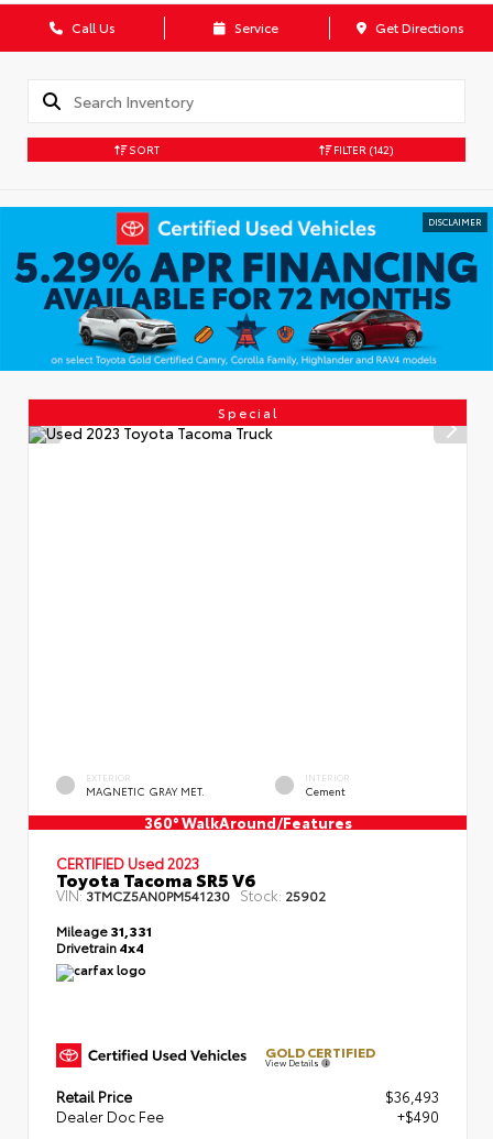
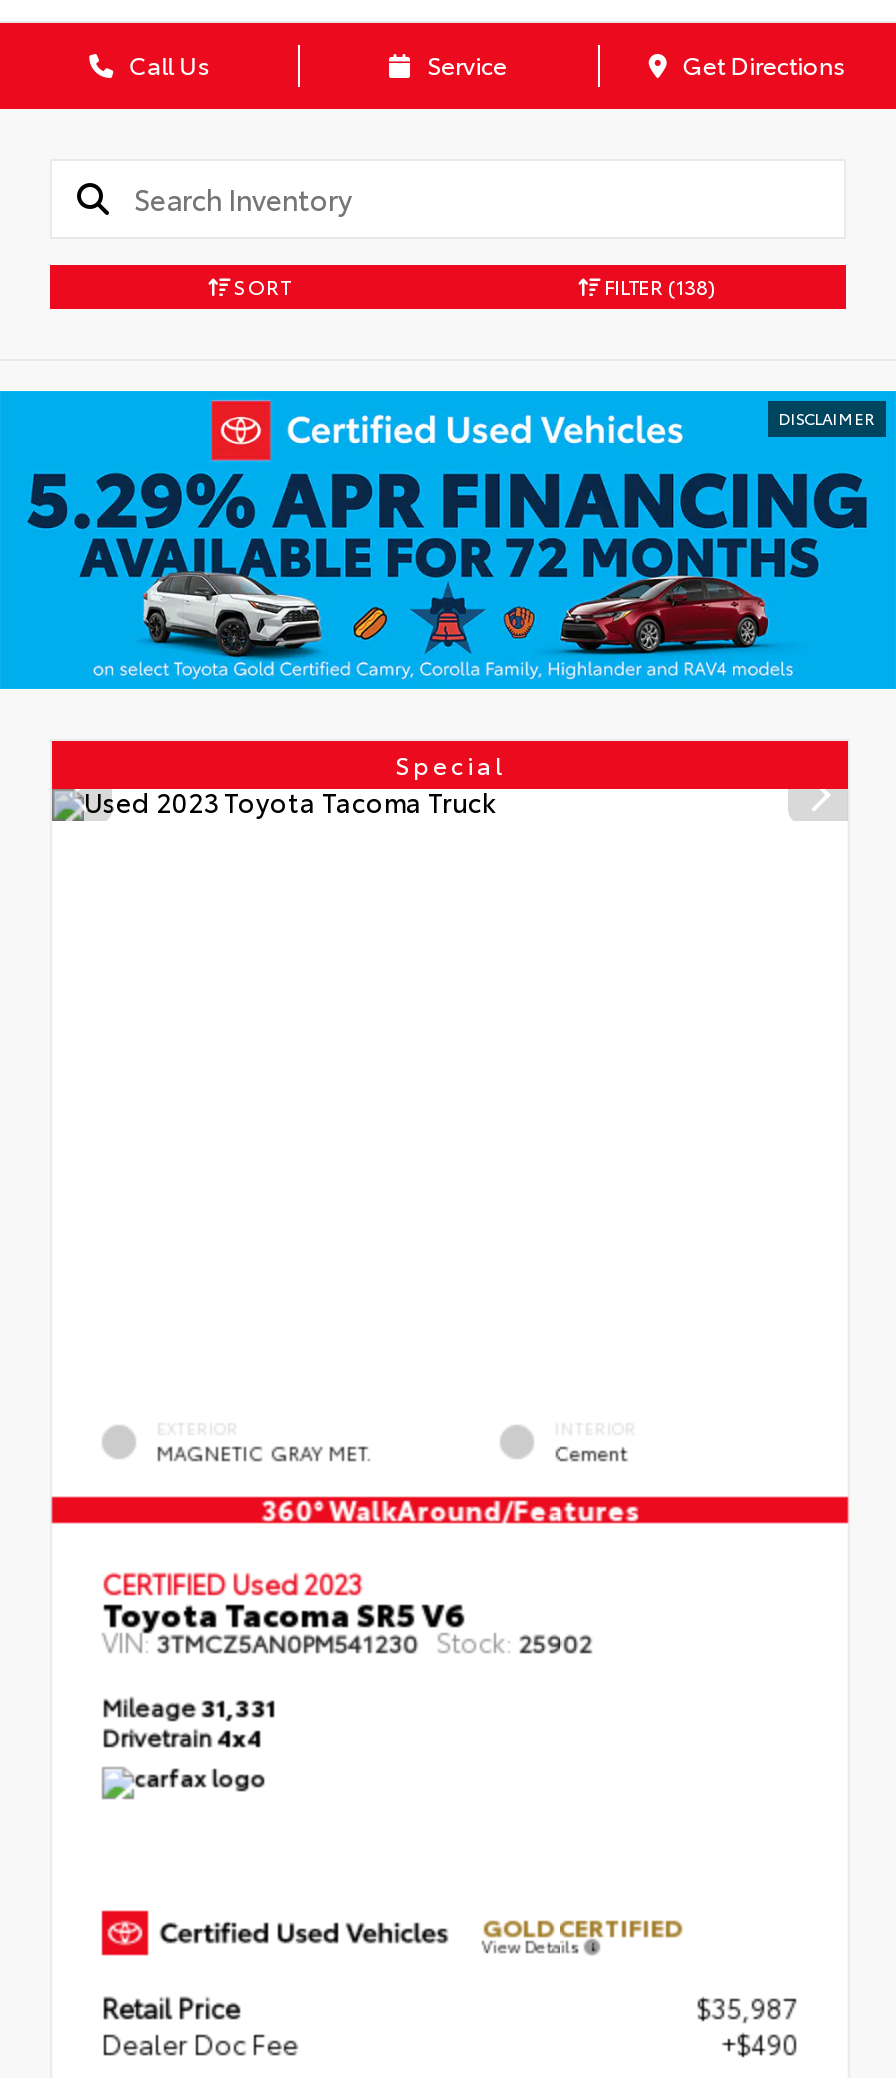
[331,141,393,157] FILTER (142) -> [600,271,716,301] FILTER (138)
[385,1086,439,1106] $36,493 -> [696,1989,798,2025] $35,987

